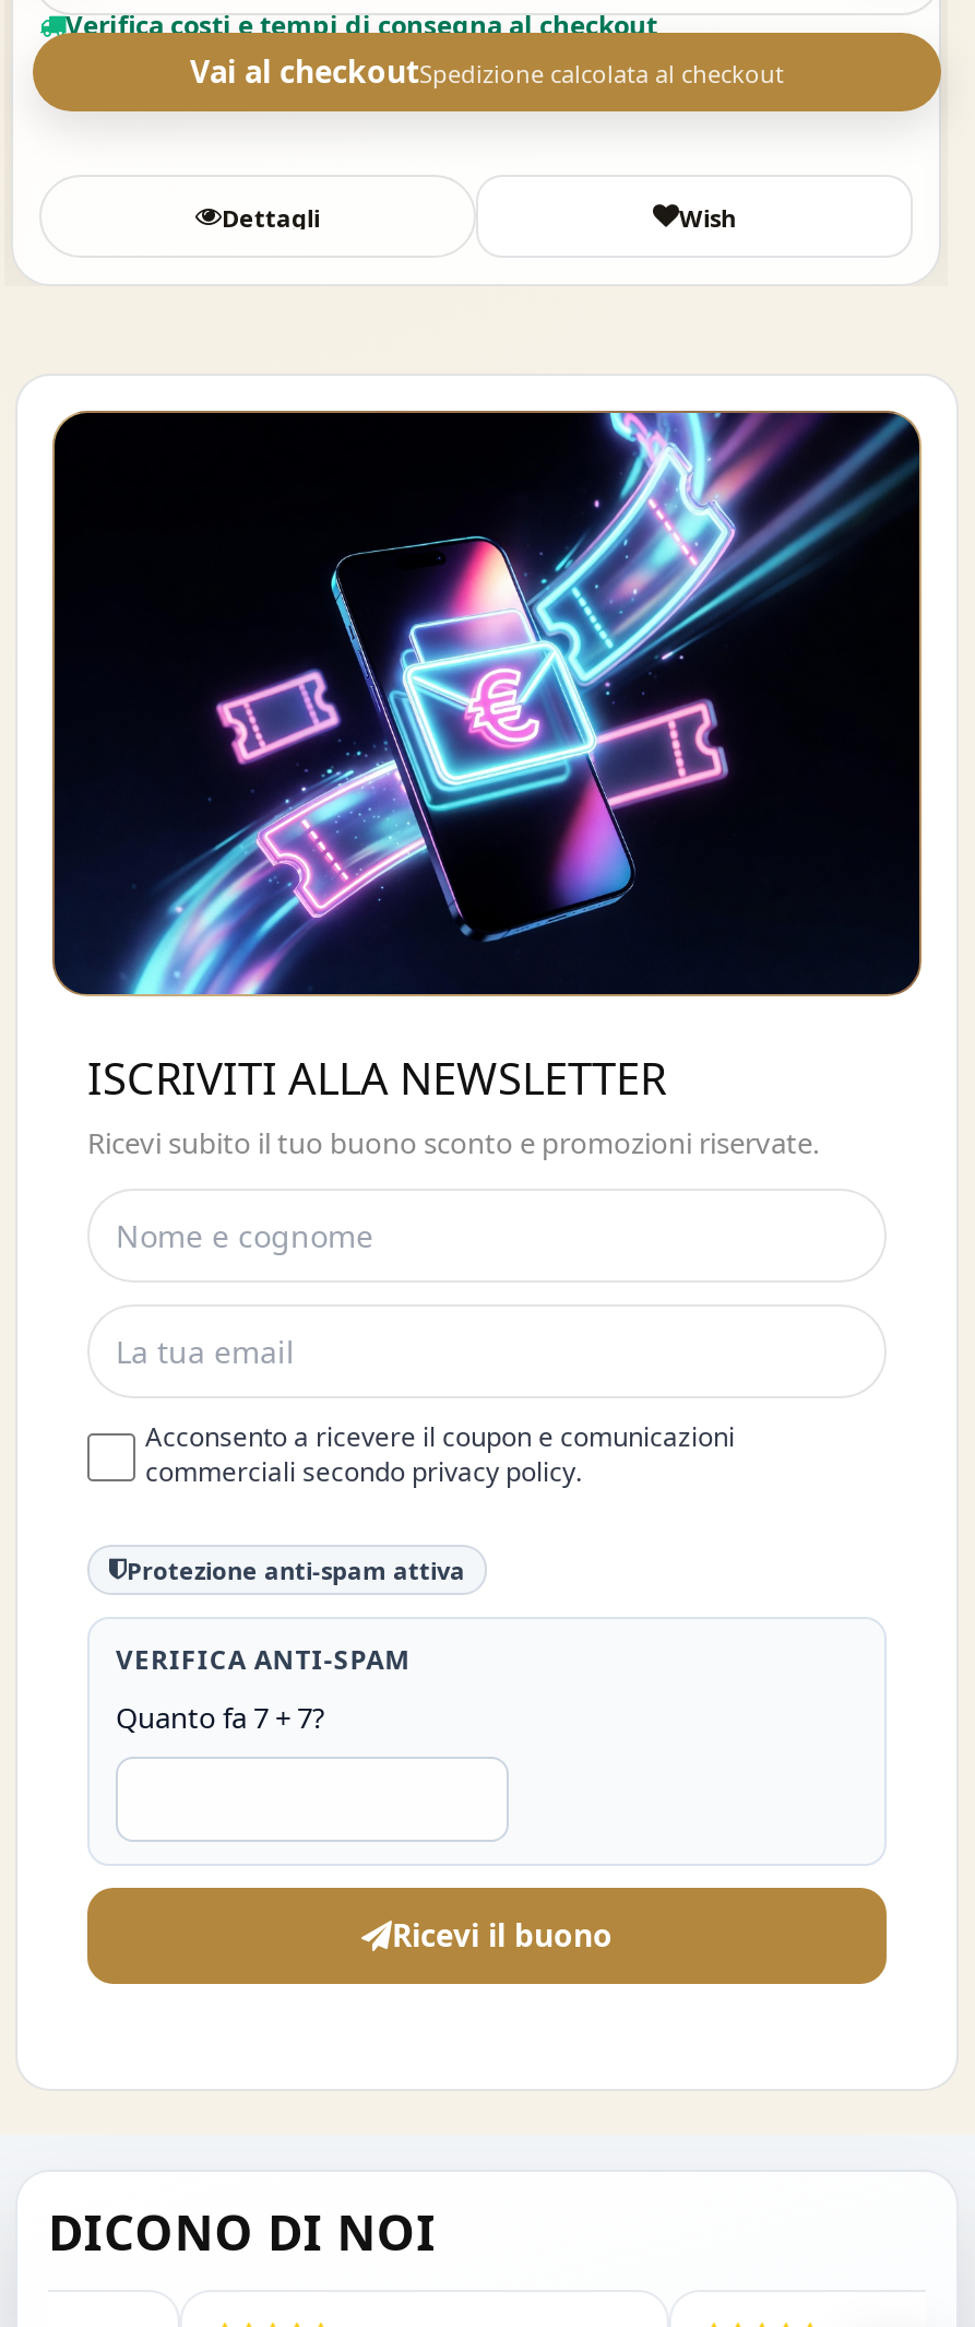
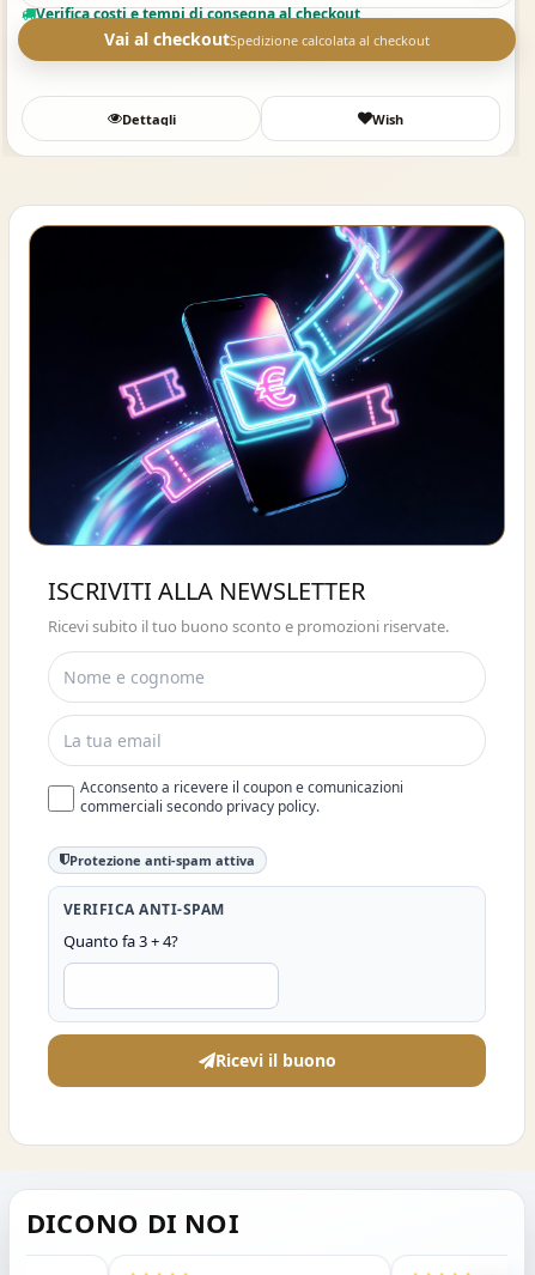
[116,1697,325,1737] Quanto fa 7 + 7? -> [63,930,178,952] Quanto fa 3 + 4?

